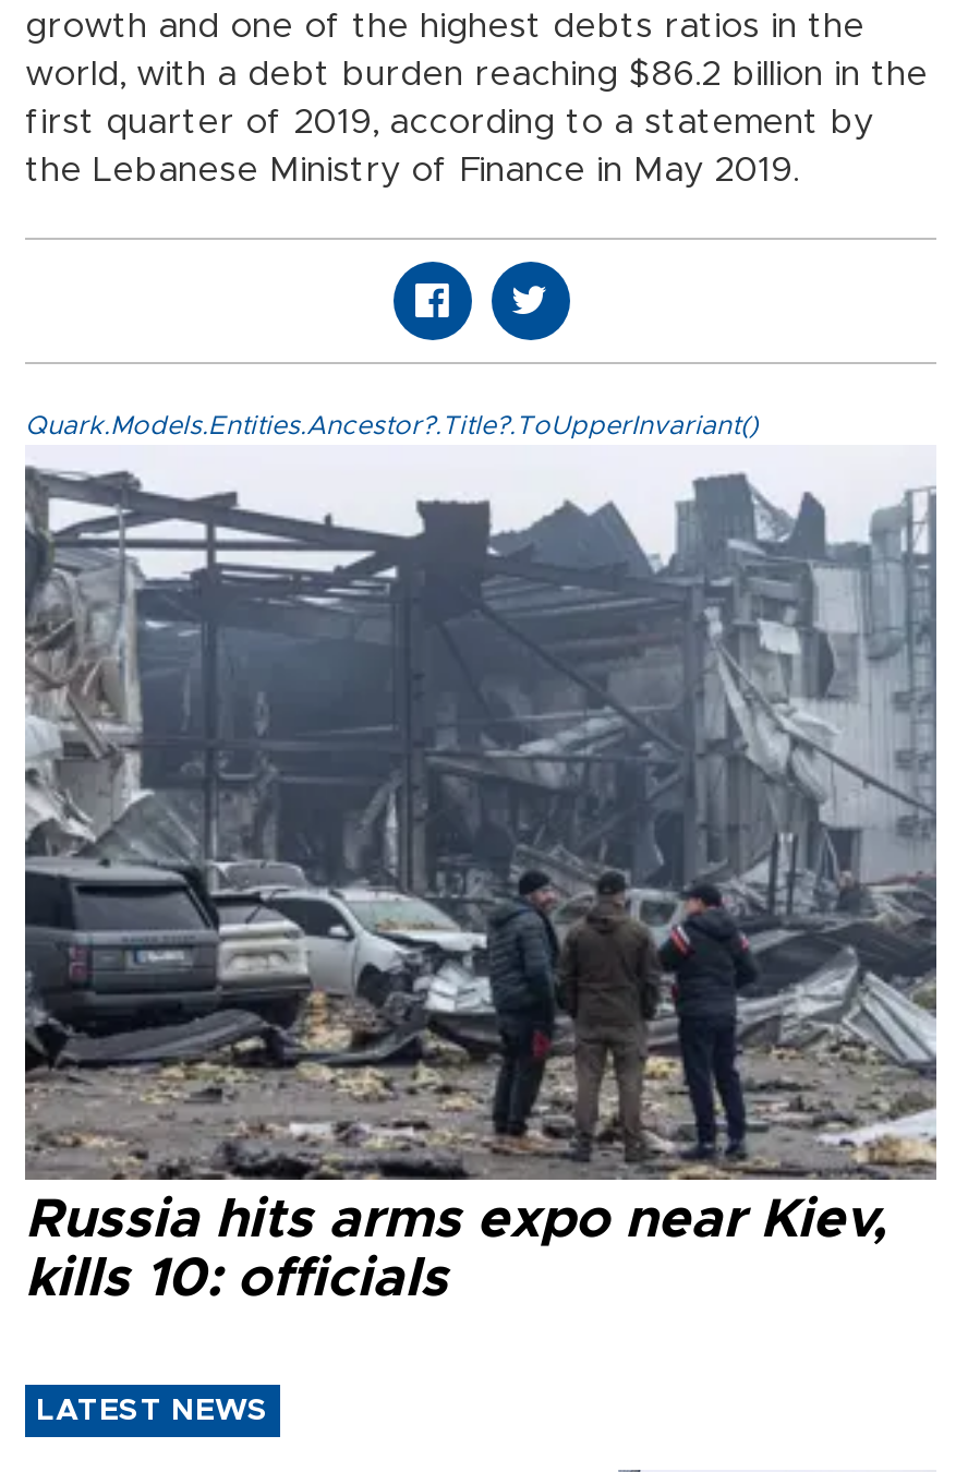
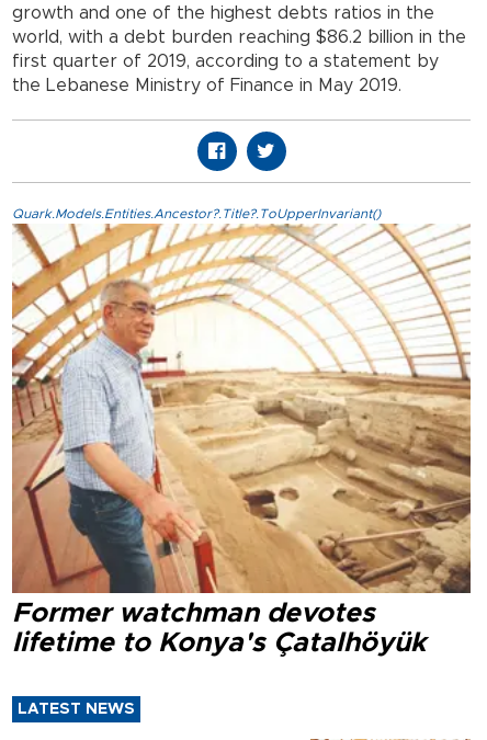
[23,445,939,1306] [image] | Russia hits arms expo near Kiev, | kills 10: officials -> [11,223,472,657] [image] | Former watchman devotes | lifetime to Konya's Çatalhöyük

